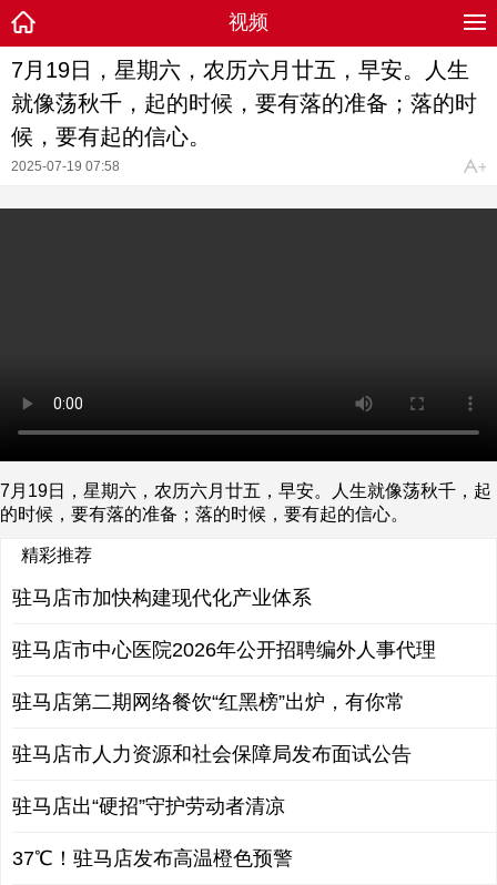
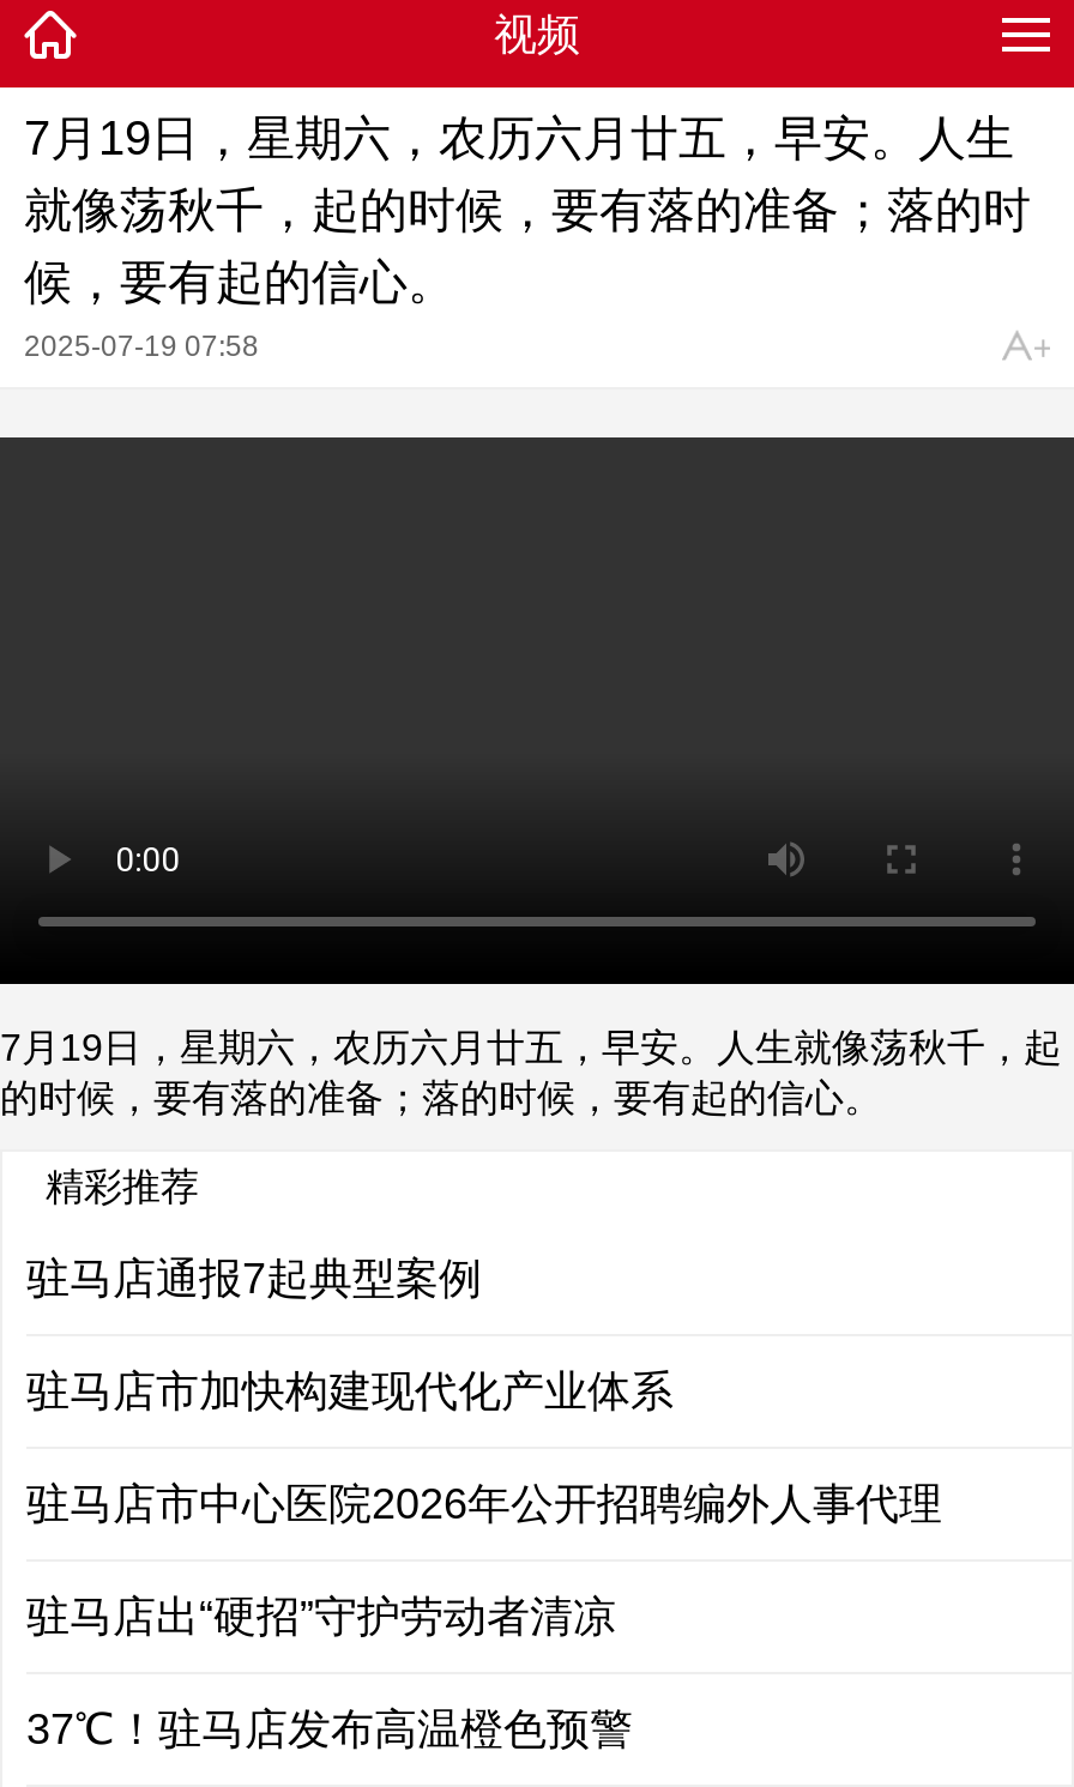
none -> [26,1255,482,1303] 驻马店通报7起典型案例
moved [12,587,436,661] -> [26,1368,942,1528]: 驻马店市加快构建现代化产业体系 | 驻马店市中心医院2026年公开招聘编外人事代理
[12,691,412,765] 驻马店第二期网络餐饮“红黑榜”出炉，有你常 | 驻马店市人力资源和社会保障局发布面试公告 -> none

